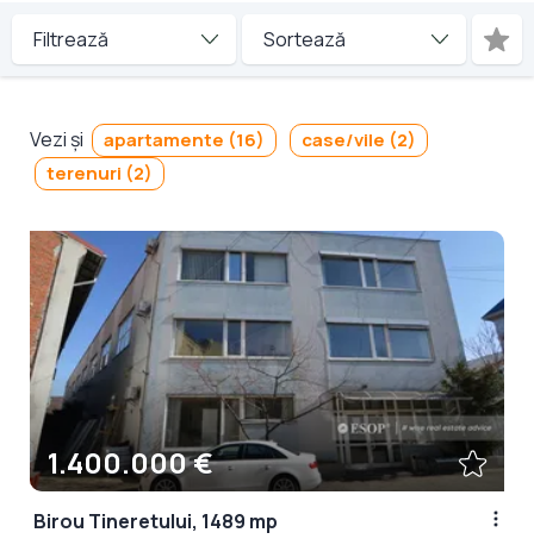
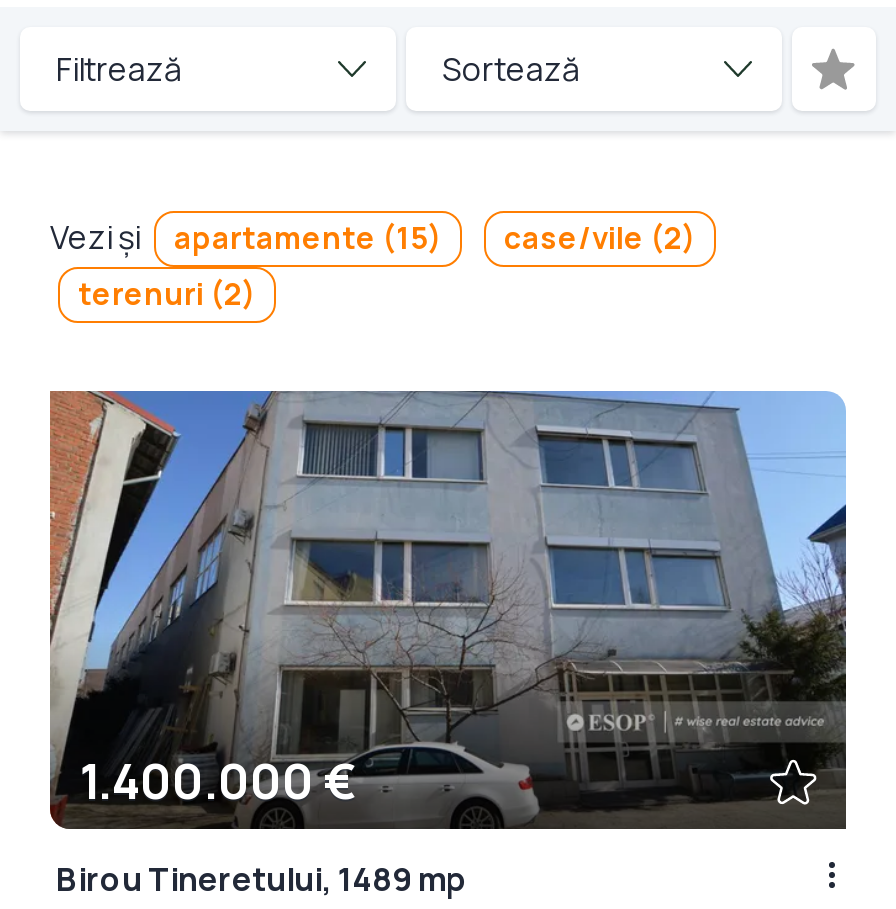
[30,126,416,152] Vezi și apartamente (16) case/vile (2) -> [50,214,696,258] Vezi și apartamente (15) case/vile (2)

